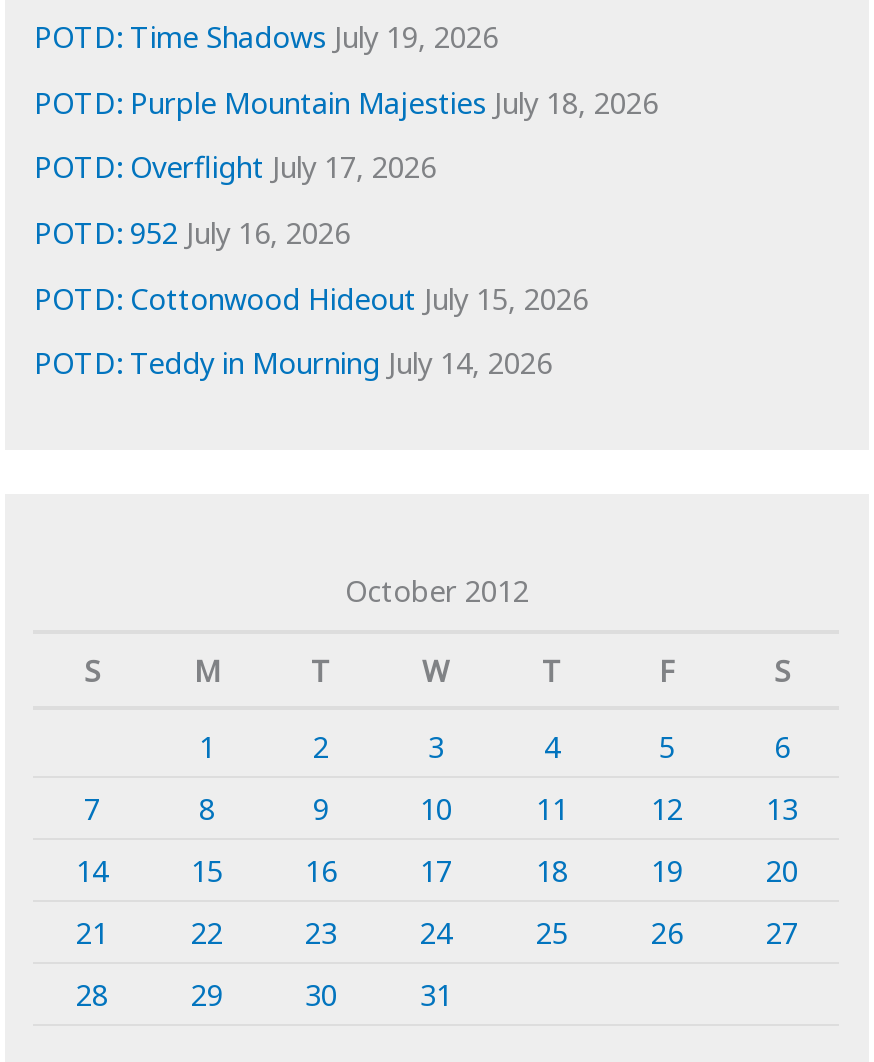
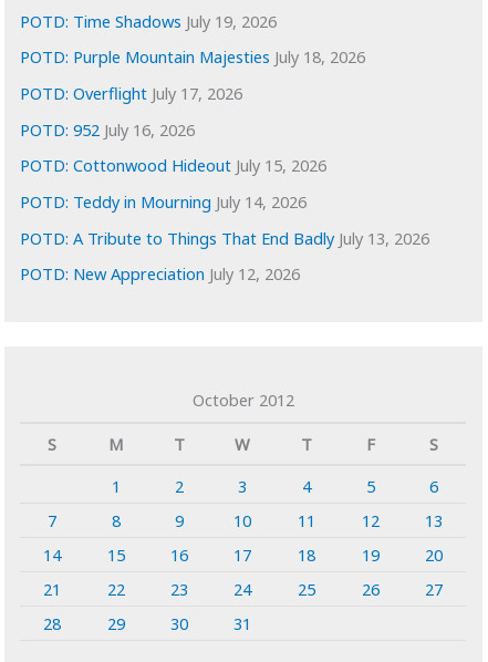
none -> [20,226,430,285] POTD: A Tribute to Things That End Badly July 13, 2026 | POTD: New Appreciation July 12, 2026

